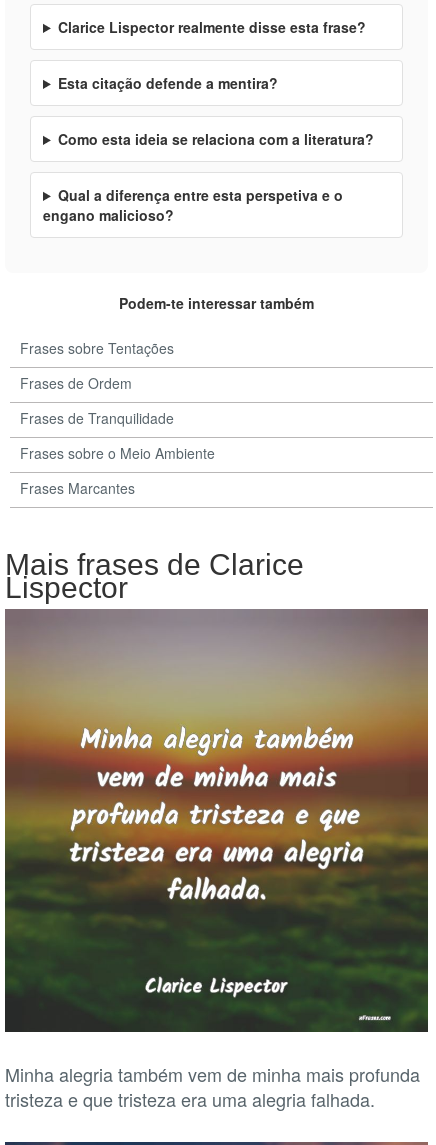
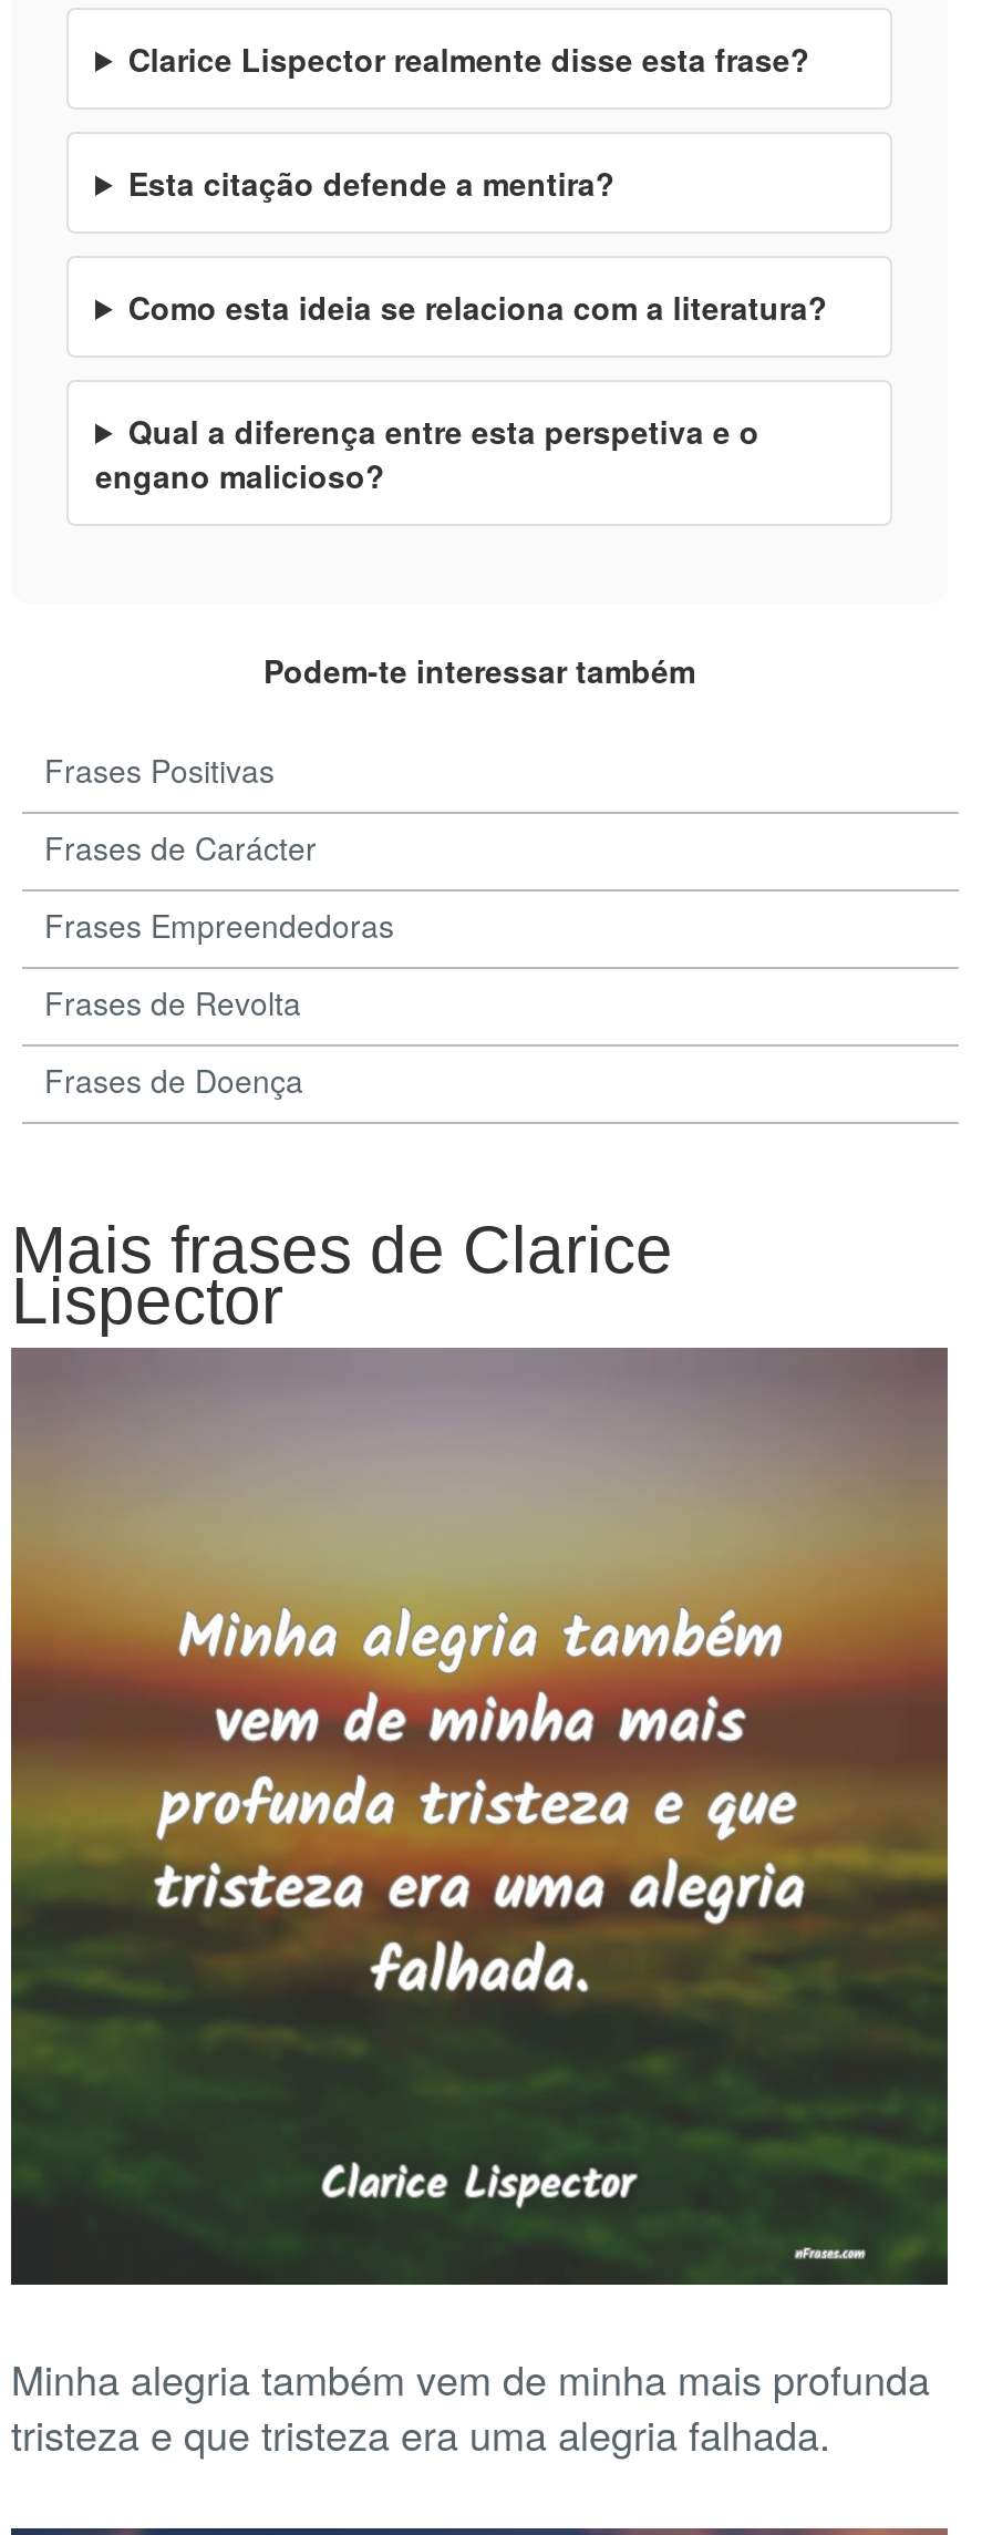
[20,338,174,358] Frases sobre Tentações -> [44,748,275,792] Frases Positivas
[20,373,132,393] Frases de Ordem -> [44,825,317,869] Frases de Carácter
[20,408,174,428] Frases de Tranquilidade -> [44,903,394,947] Frases Empreendedoras
[20,443,215,463] Frases sobre o Meio Ambiente -> [44,980,301,1024] Frases de Revolta
[20,478,135,498] Frases Marcantes -> [44,1058,303,1102] Frases de Doença

